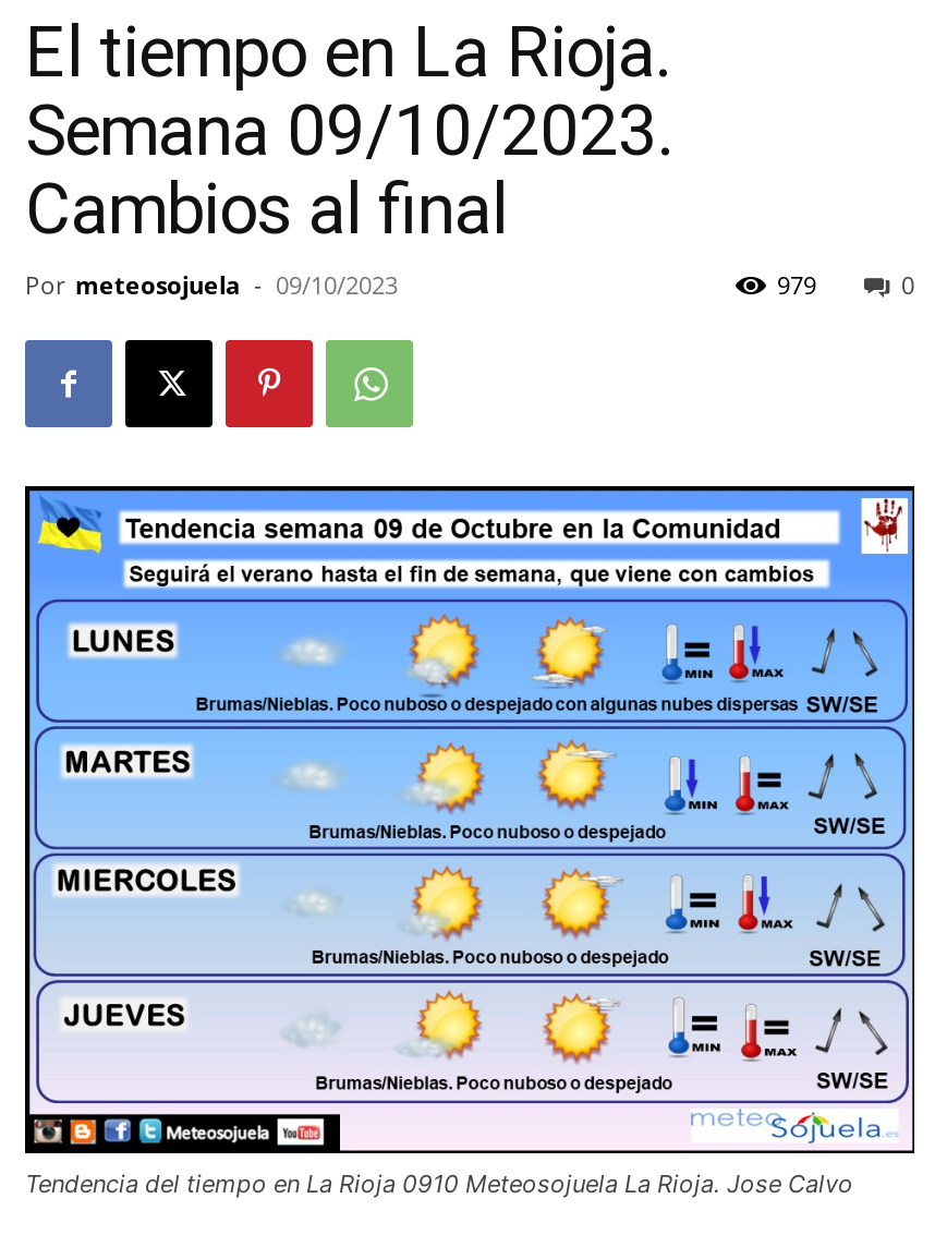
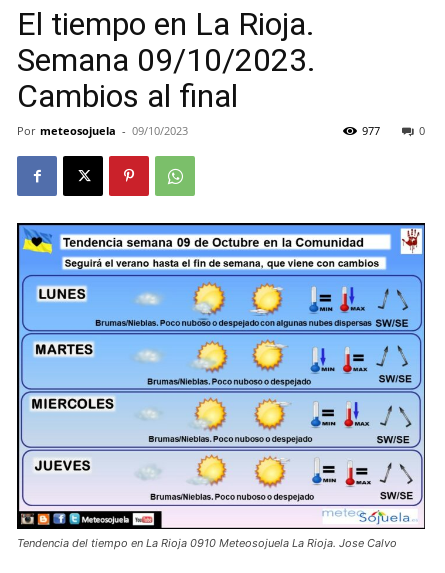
[777,268,816,301] 979 -> [362,123,380,138] 977

